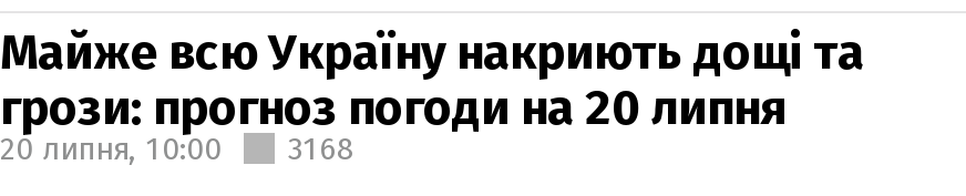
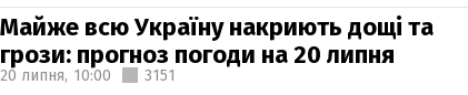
[0,130,354,167] 20 липня, 10:00 3168 -> [0,66,176,85] 20 липня, 10:00 3151

